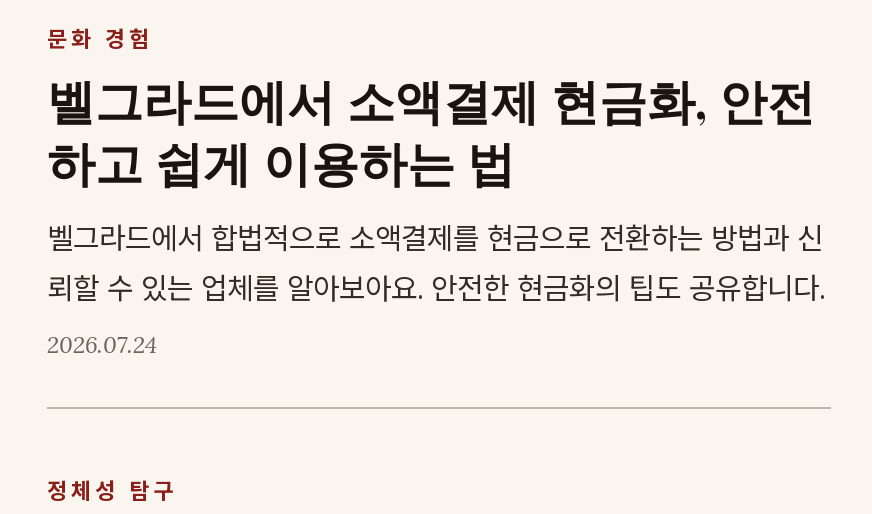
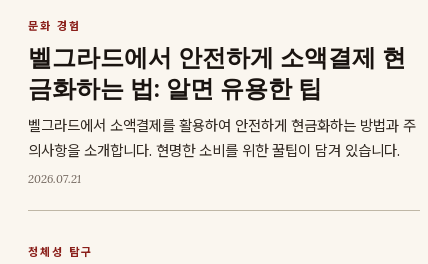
[47,67,825,307] 벨그라드에서 소액결제 현금화, 안전 | 하고 쉽게 이용하는 법 | 벨그라드에서 합법적으로 소액결제를 현금으로 전환하는 방법과 신 | 뢰할 수 있는 업체를 알아보아요. 안전한 현금화의 팁도 공유합니다. -> [28,40,416,160] 벨그라드에서 안전하게 소액결제 현 | 금화하는 법: 알면 유용한 팁 | 벨그라드에서 소액결제를 활용하여 안전하게 현금화하는 방법과 주 | 의사항을 소개합니다. 현명한 소비를 위한 꿀팁이 담겨 있습니다.
[47,329,157,359] 2026.07.24 -> [28,171,81,186] 2026.07.21

